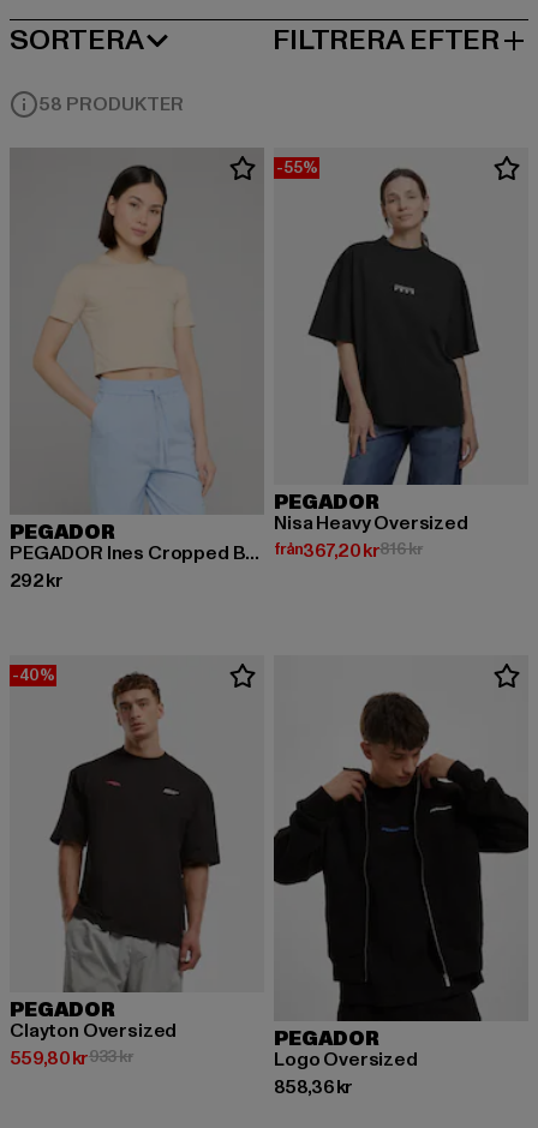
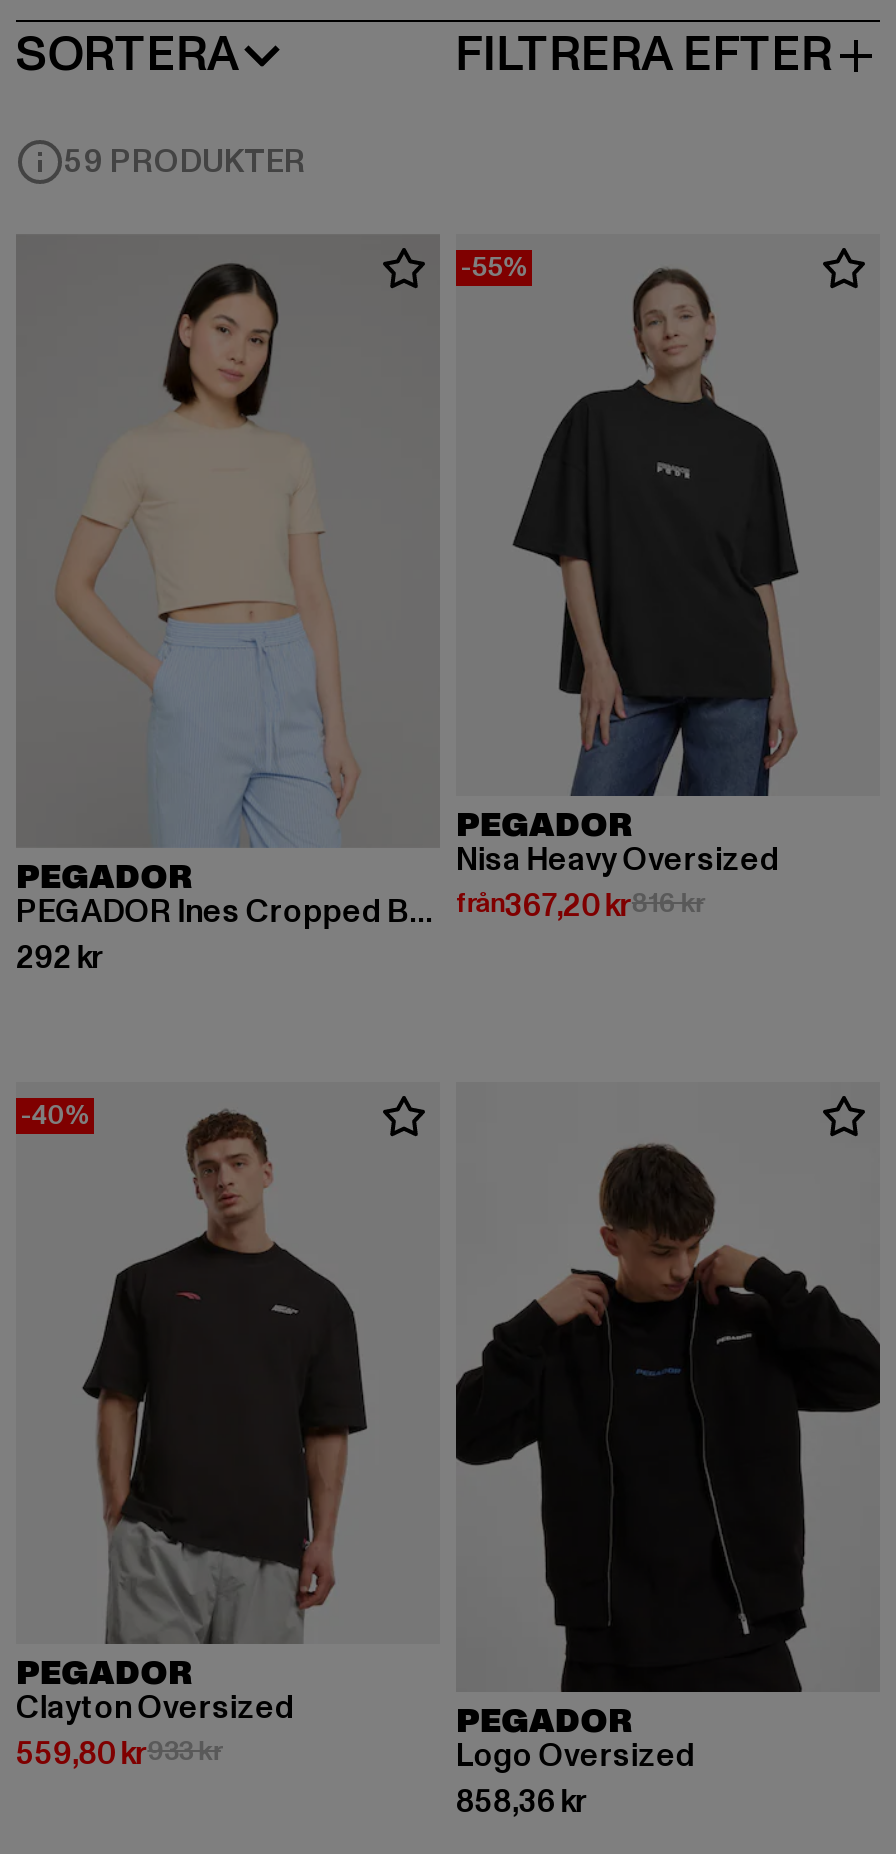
[38,91,184,118] 58 PRODUKTER -> [64,140,306,184] 59 PRODUKTER

